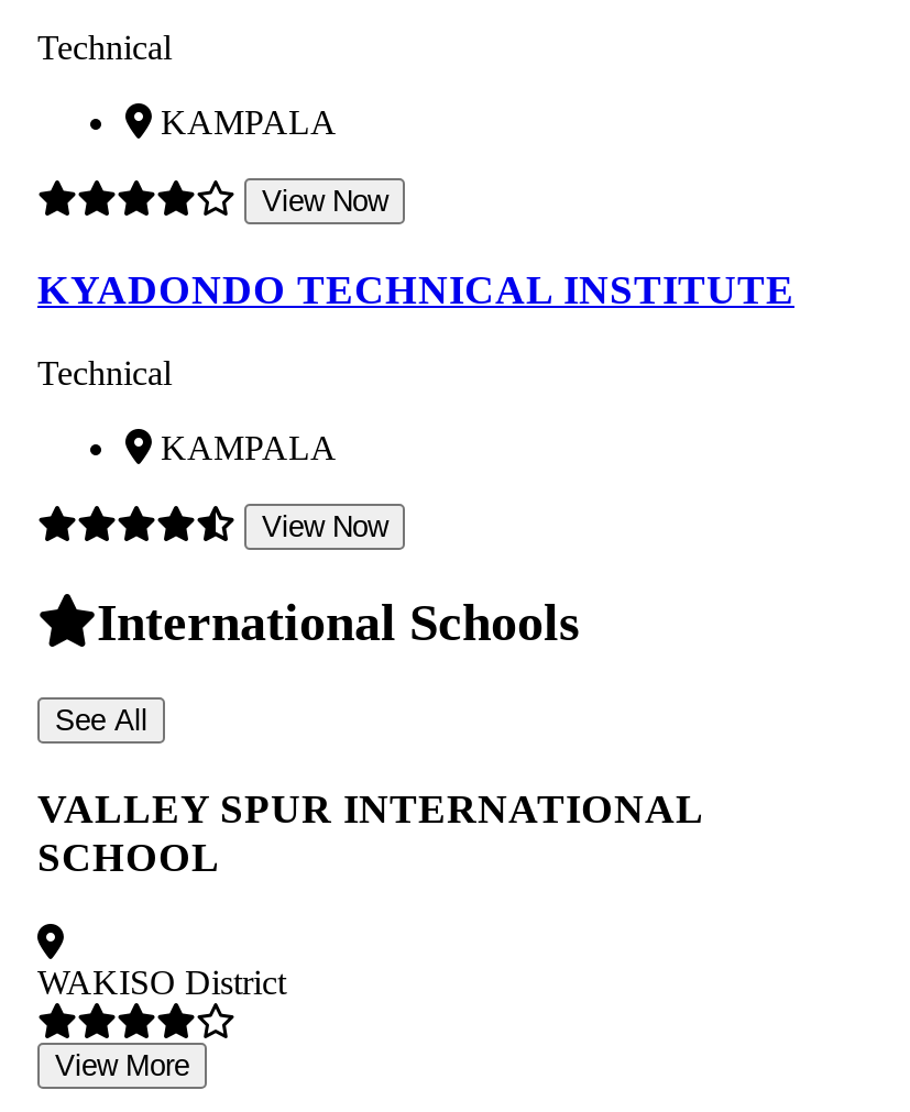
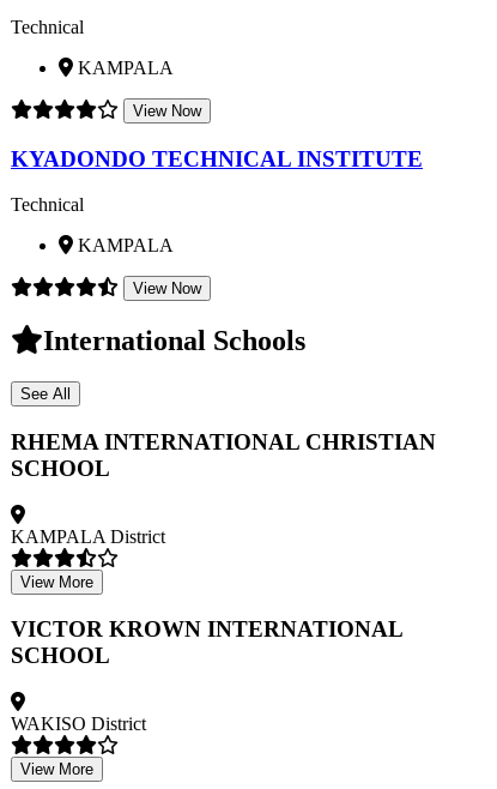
[37,785,702,831] VALLEY SPUR INTERNATIONAL -> [11,429,436,642] RHEMA INTERNATIONAL CHRISTIAN | SCHOOL | KAMPALA District | View More | VICTOR KROWN INTERNATIONAL

